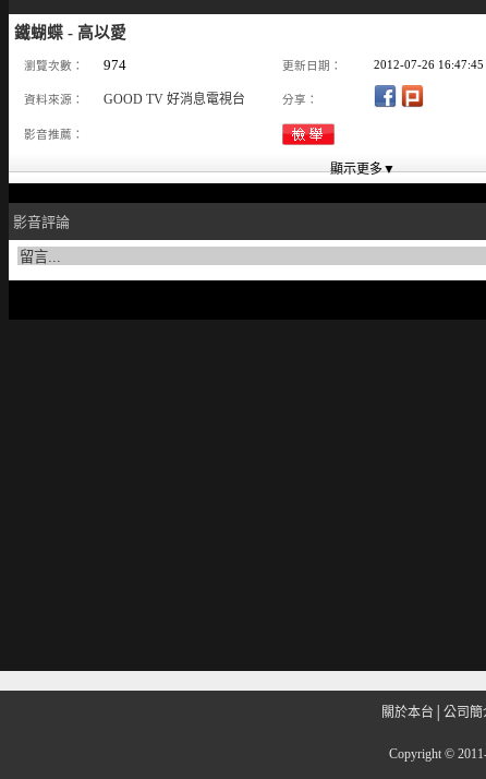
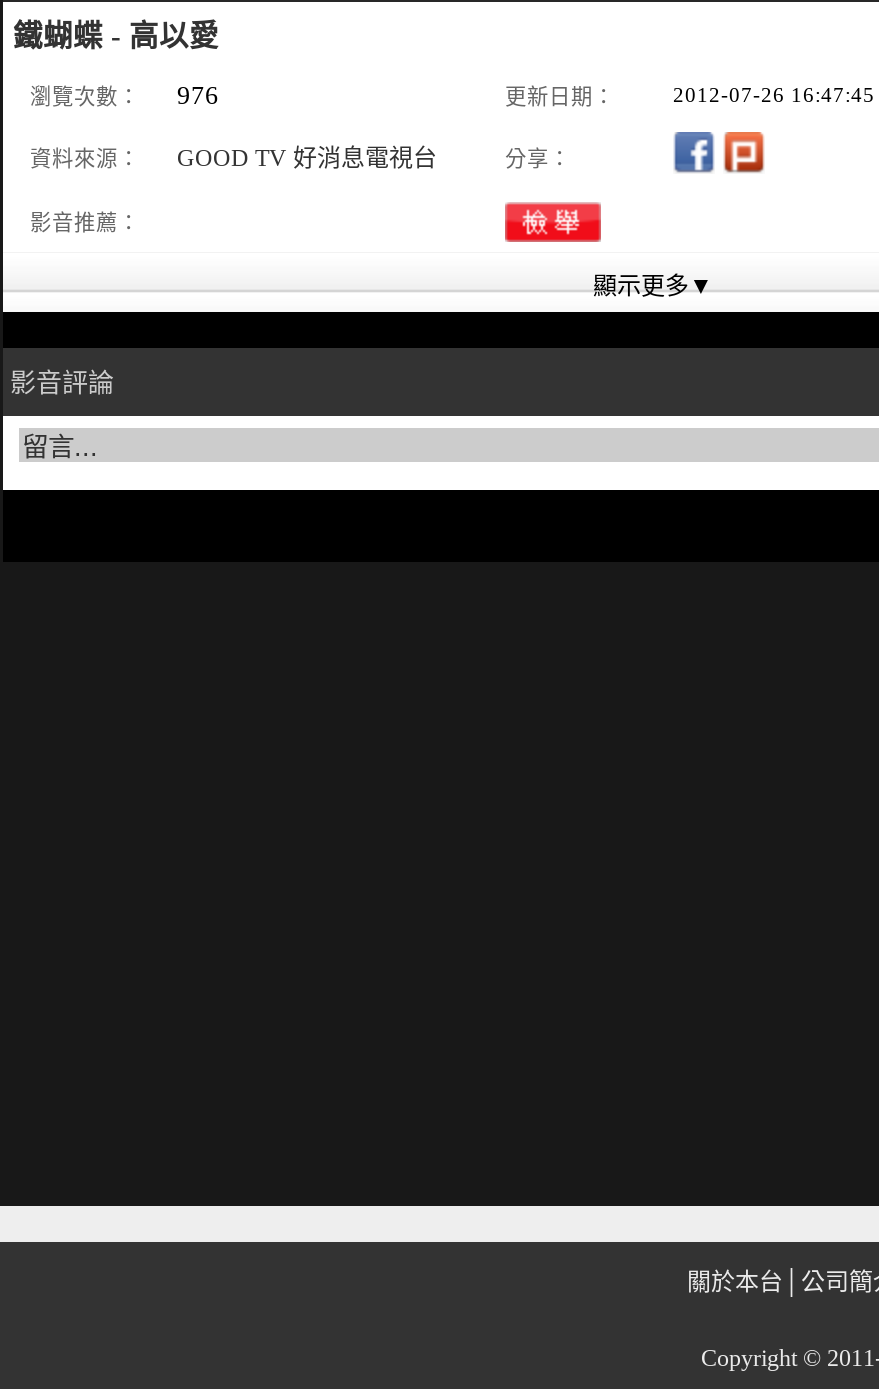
[23,57,126,73] 瀏覽次數： 974 -> [30,80,219,110] 瀏覽次數： 976

